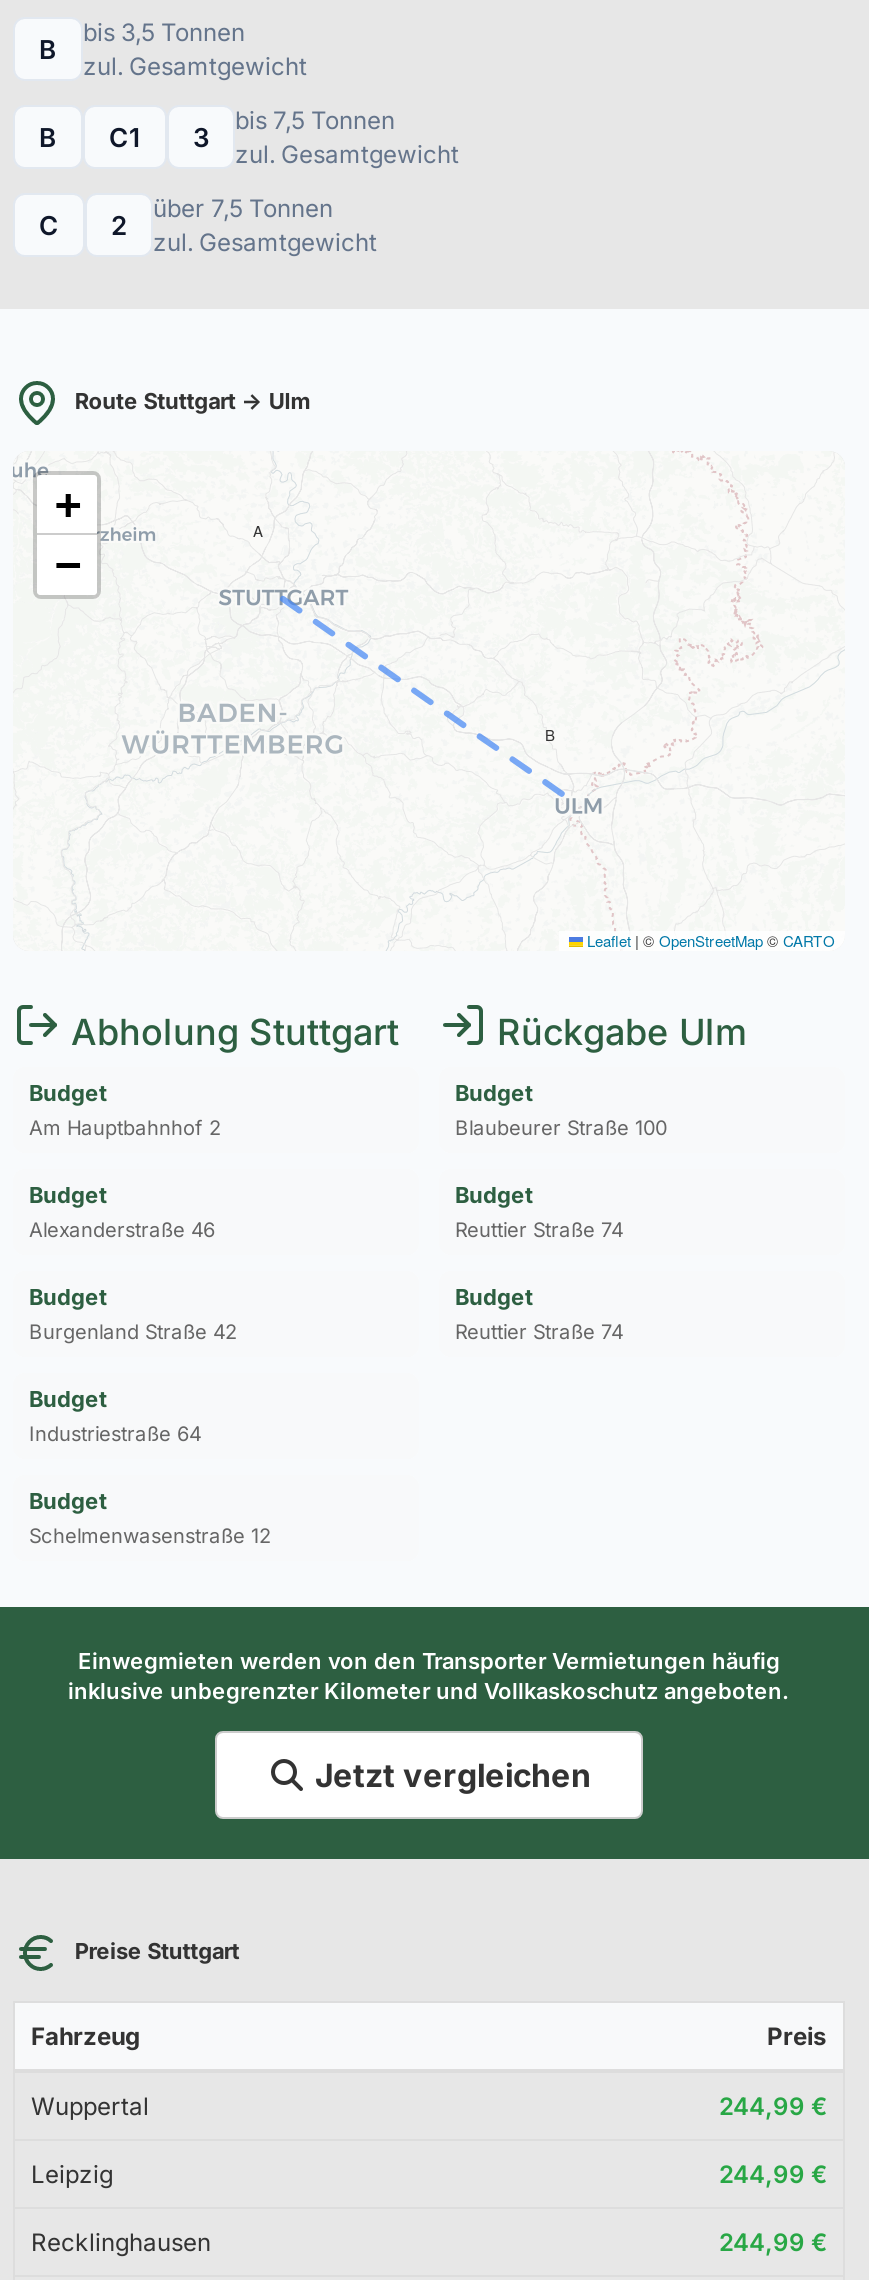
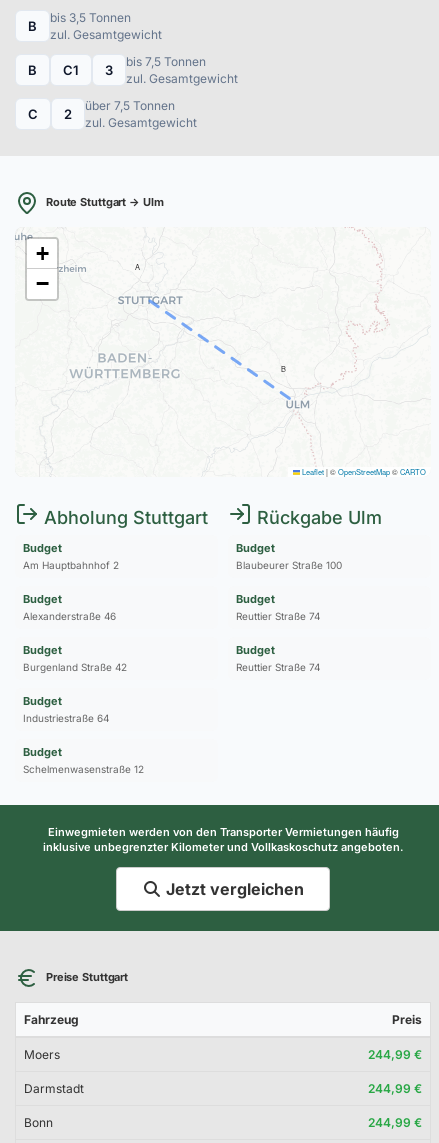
[31,2091,149,2121] Wuppertal -> [24,1047,60,1062] Moers
[31,2159,113,2189] Leipzig -> [24,1081,84,1096] Darmstadt
[31,2227,211,2257] Recklinghausen -> [24,1115,53,1130] Bonn

